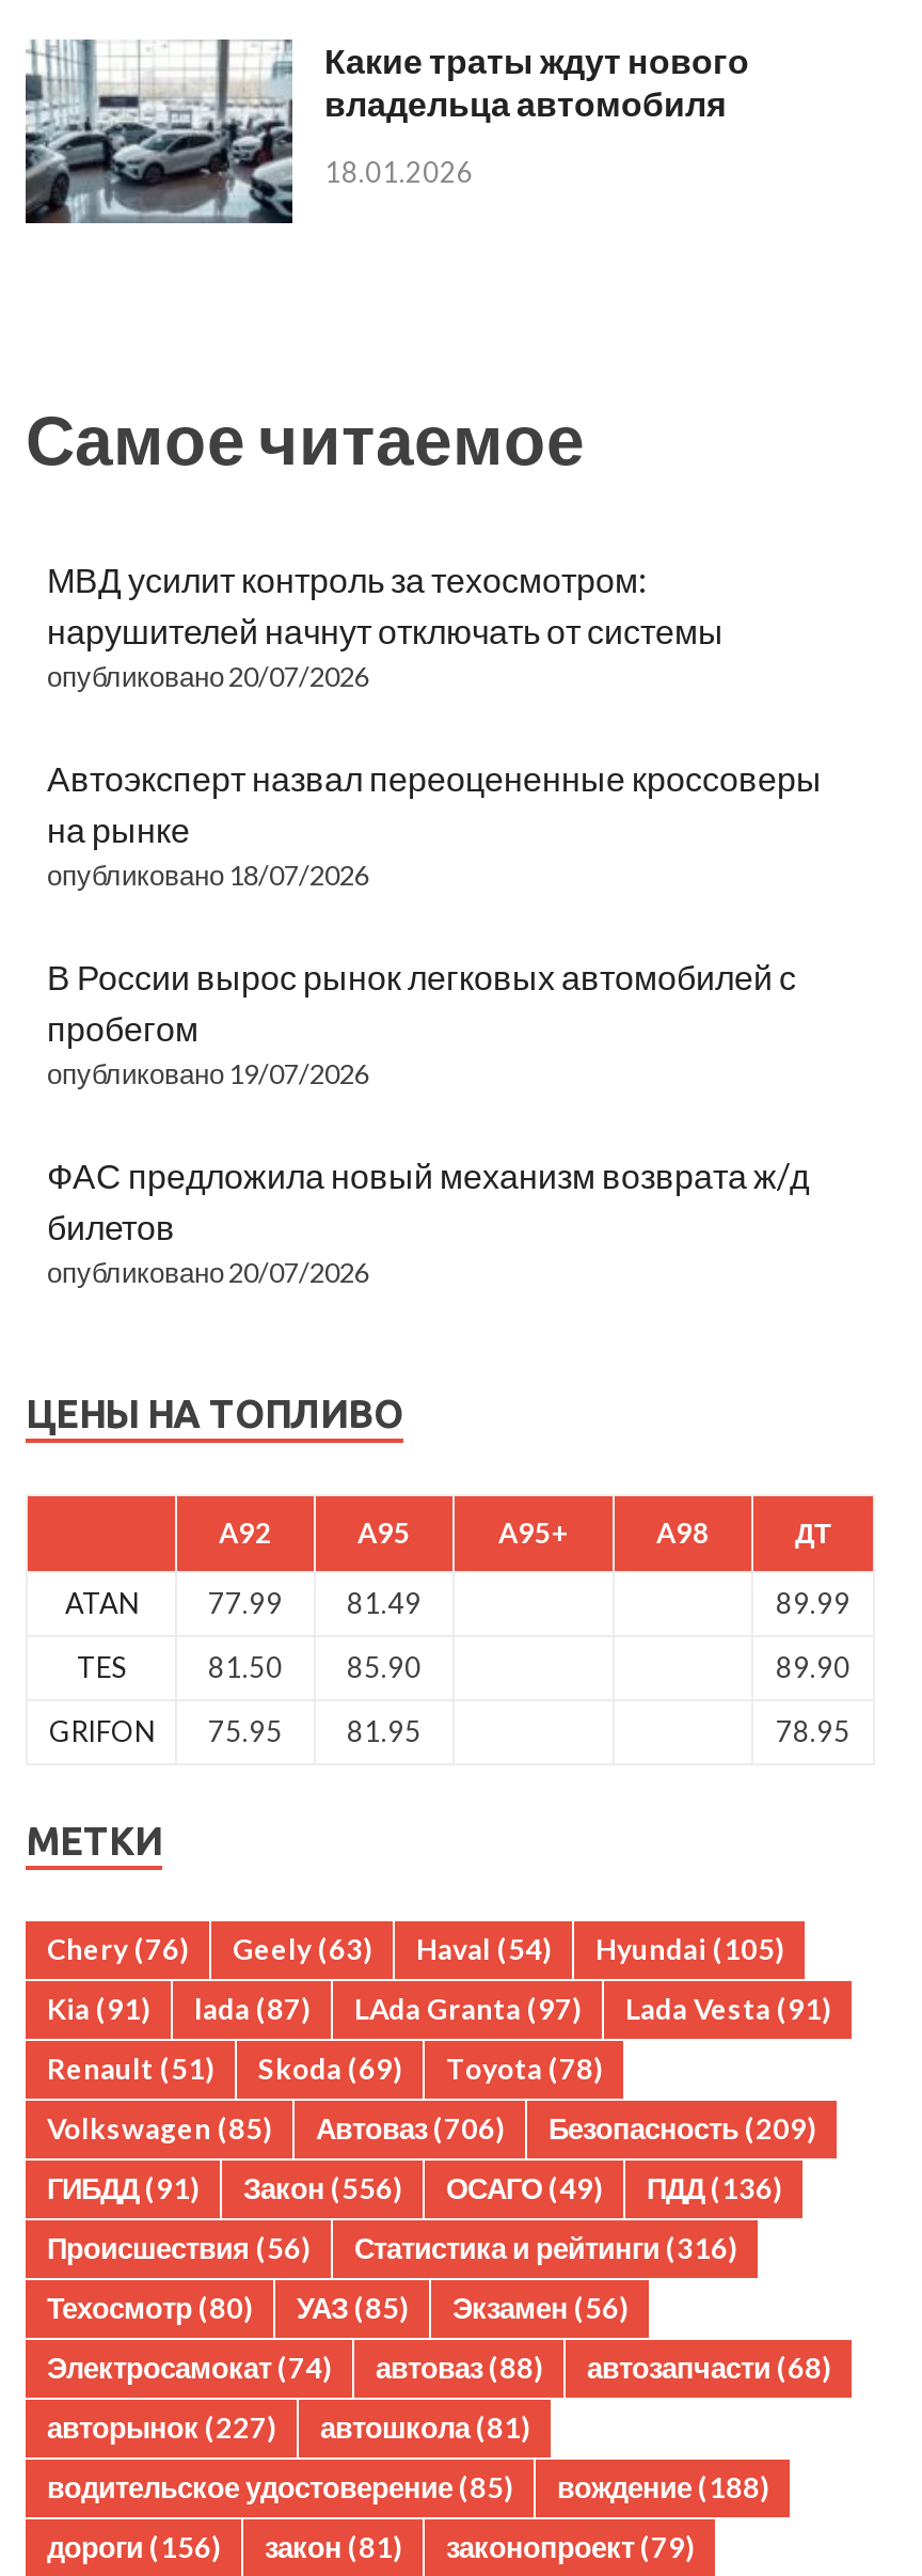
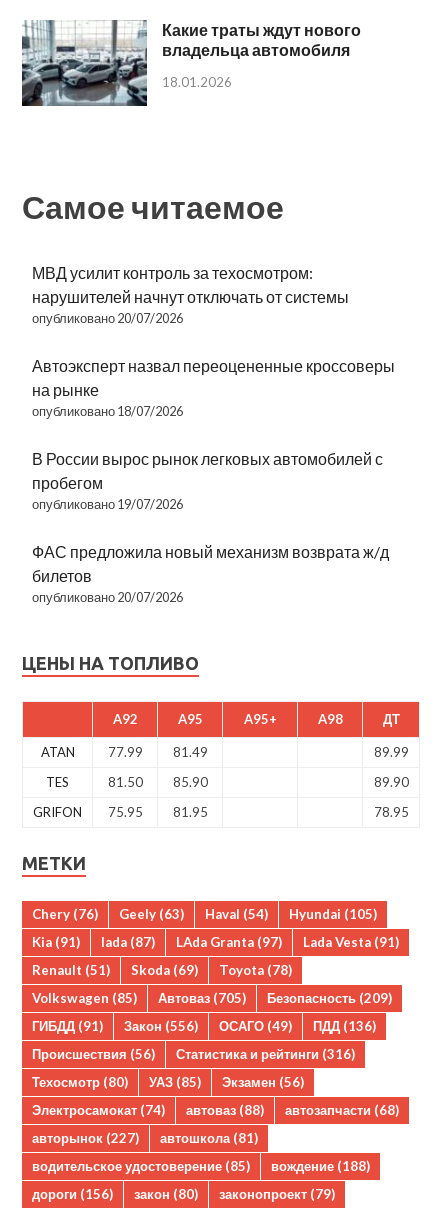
[47,2112,815,2146] Volkswagen (85) Автоваз (706) Безопасность (209) -> [32,990,392,1006] Volkswagen (85) Автоваз (705) Безопасность (209)
[47,2530,694,2564] дороги (156) закон (81) законопроект (79) -> [32,1186,335,1202] дороги (156) закон (80) законопроект (79)

